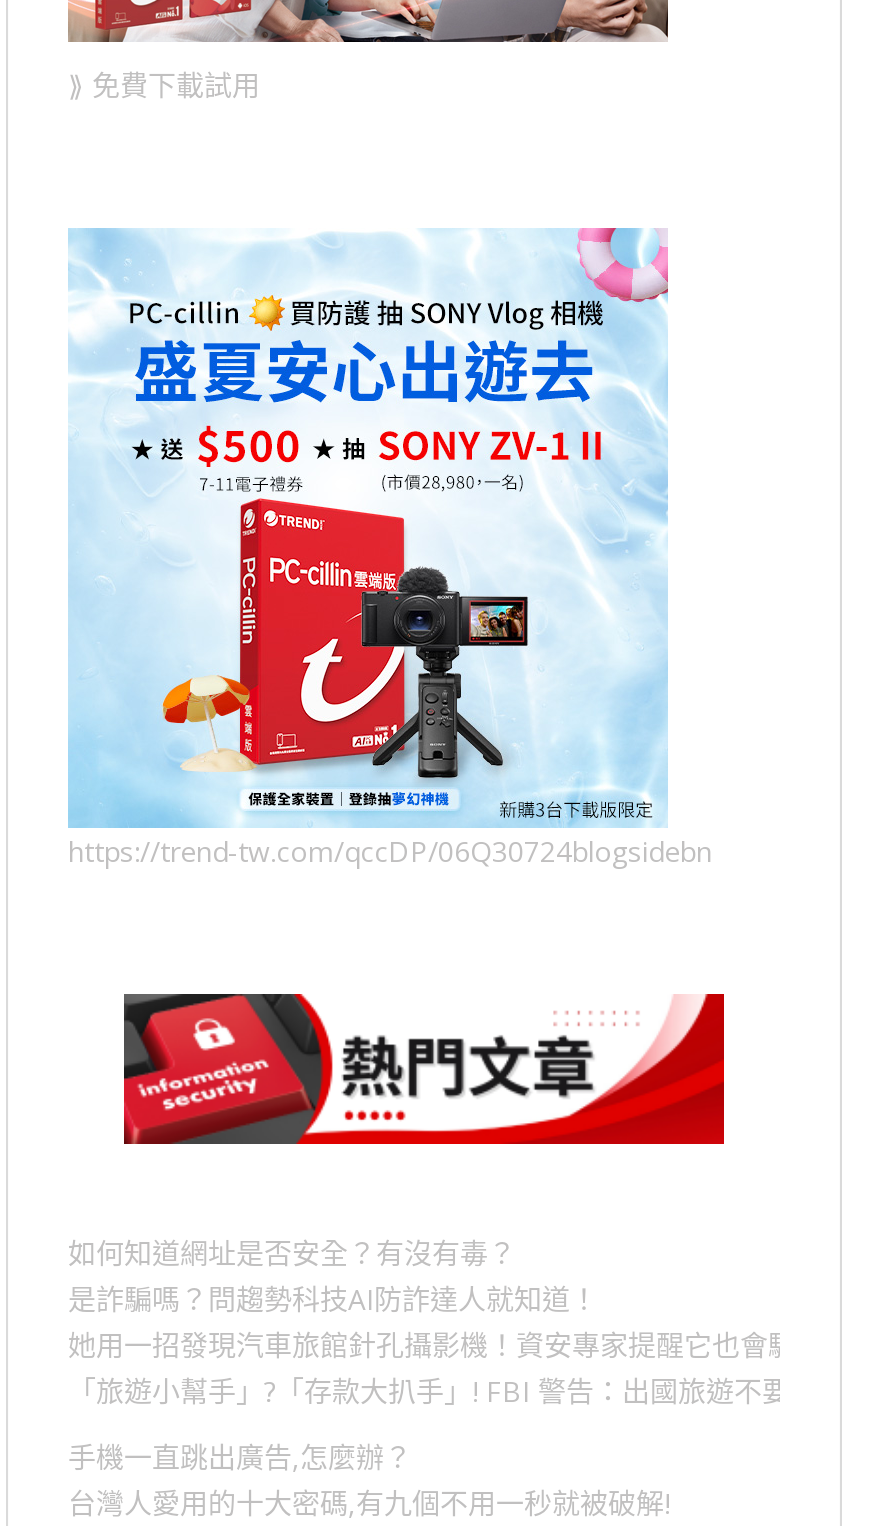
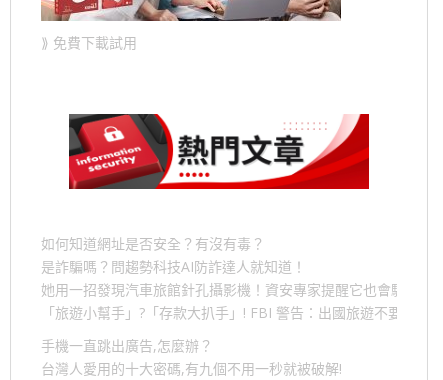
[66,226,712,869] [image] | https://trend-tw.com/qccDP/06Q30724blogsidebn -> none

